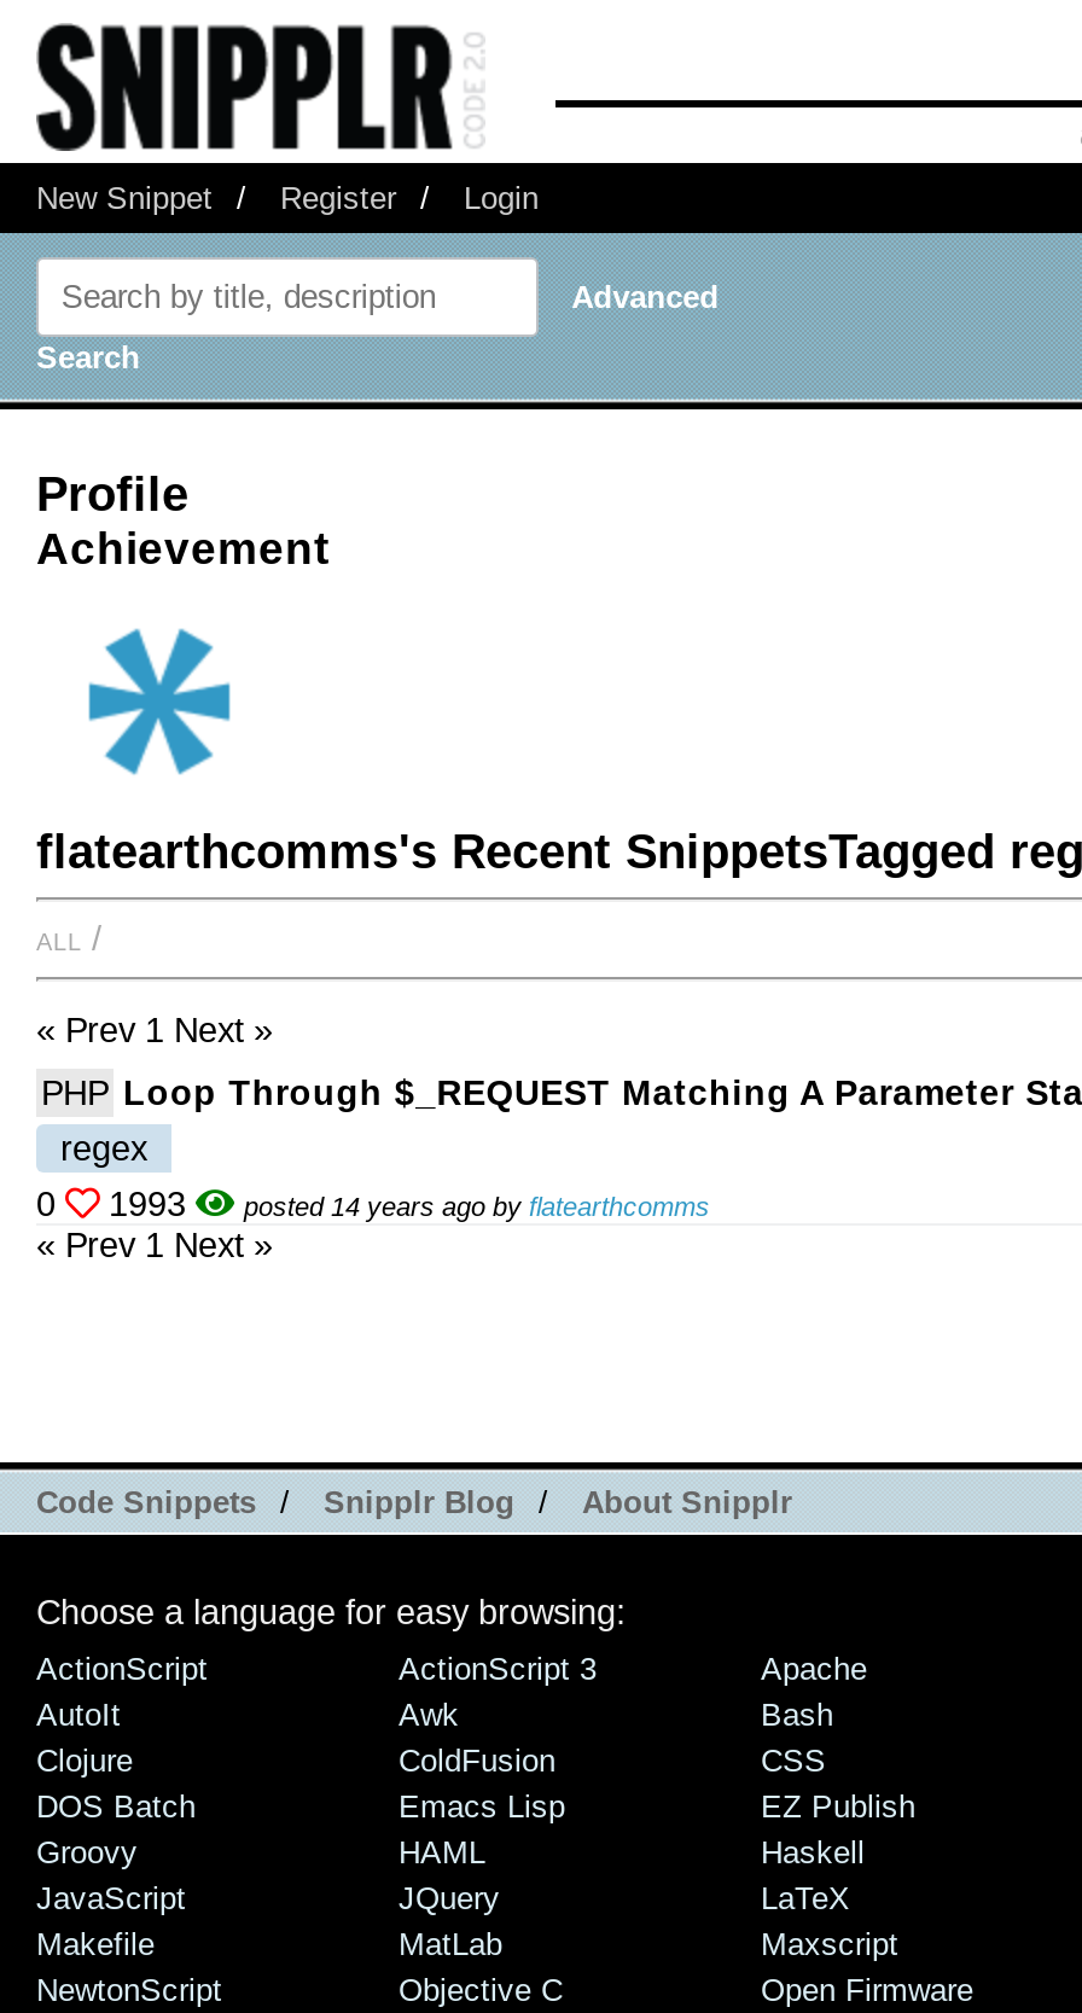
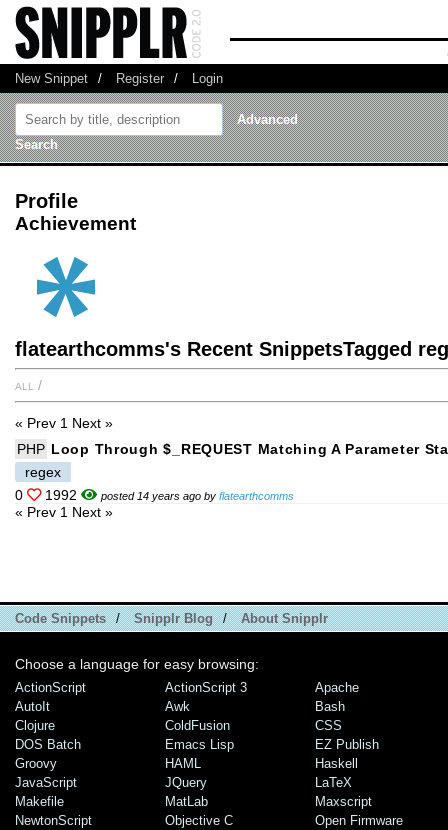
[36,1184,710,1222] 0 1993 posted 14 years ago by flatearthcomms -> [15,487,294,503] 0 1992 posted 14 years ago by flatearthcomms

